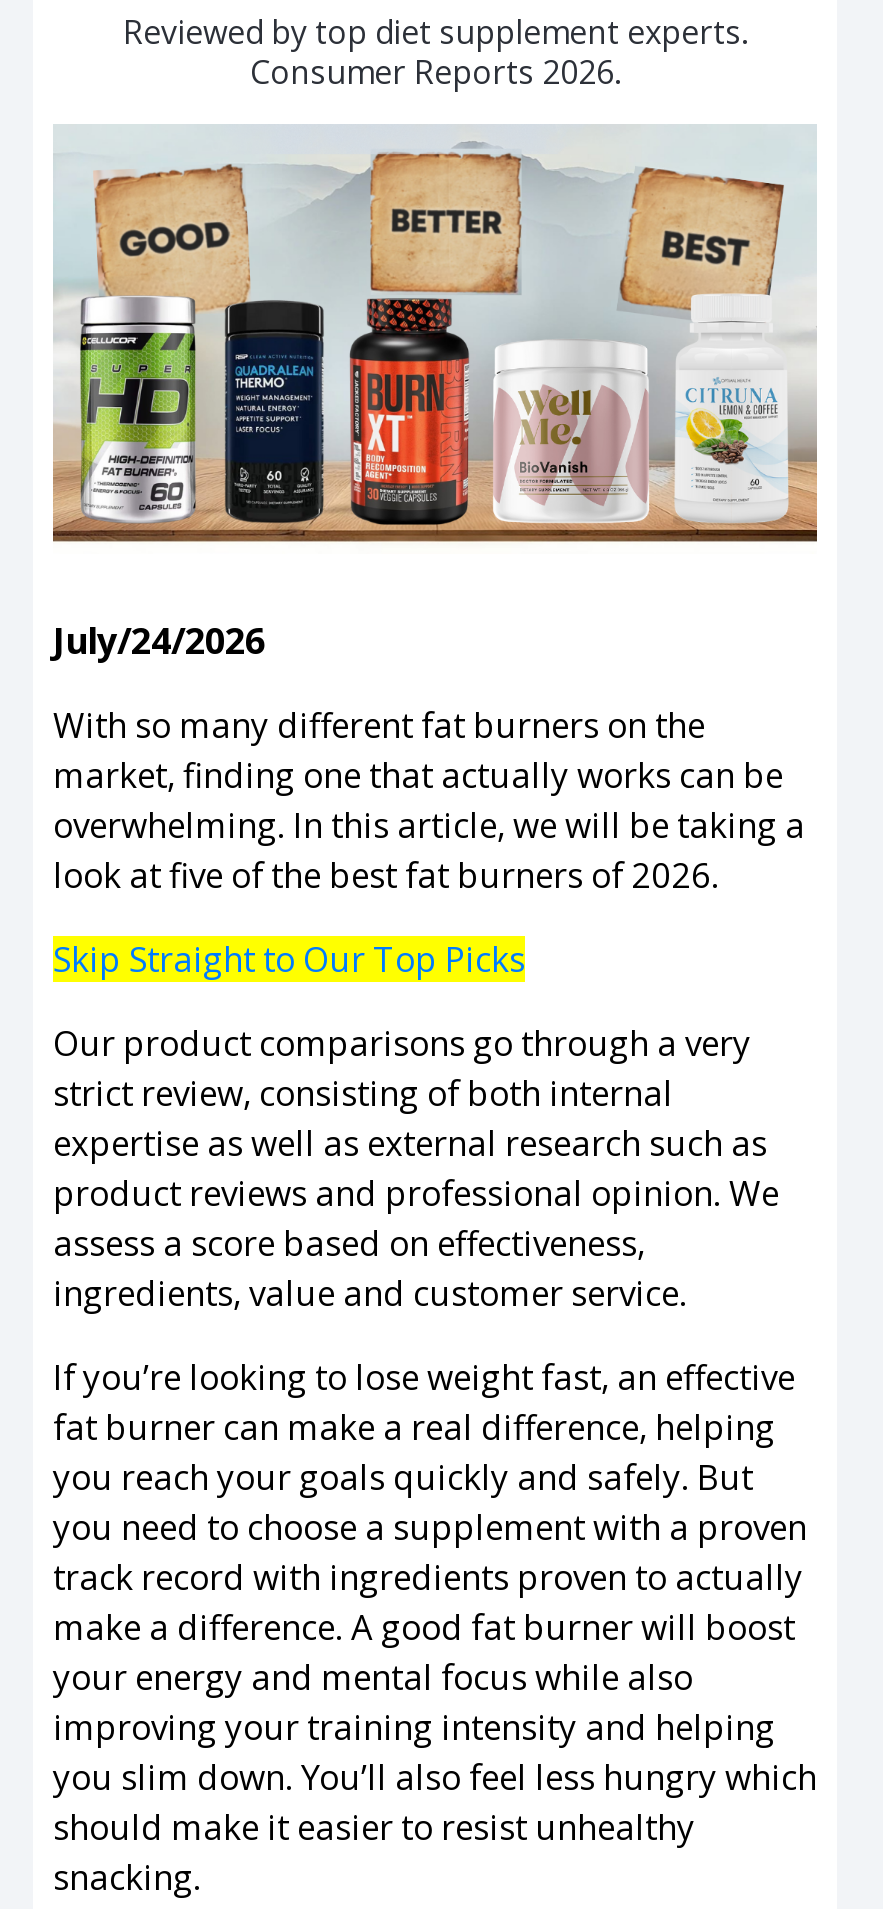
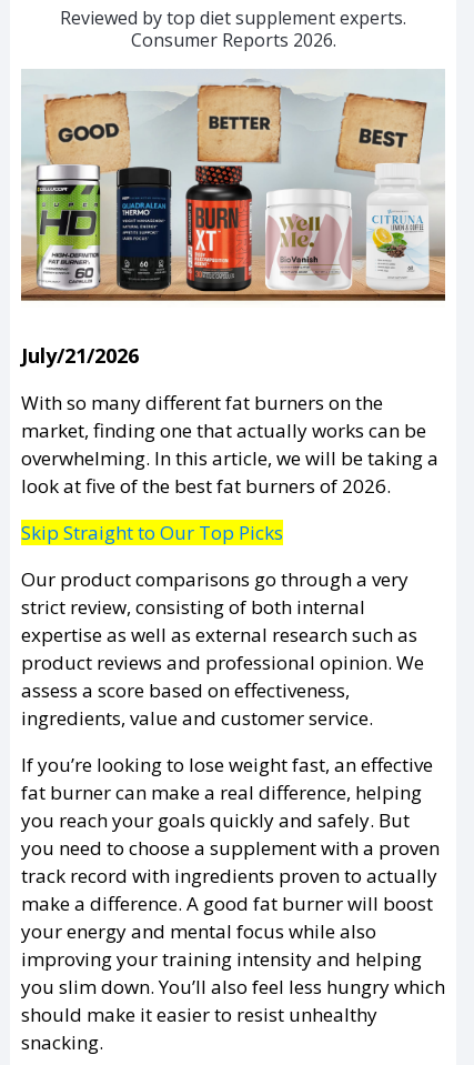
[53,616,265,664] July/24/2026 -> [21,342,139,369] July/21/2026

